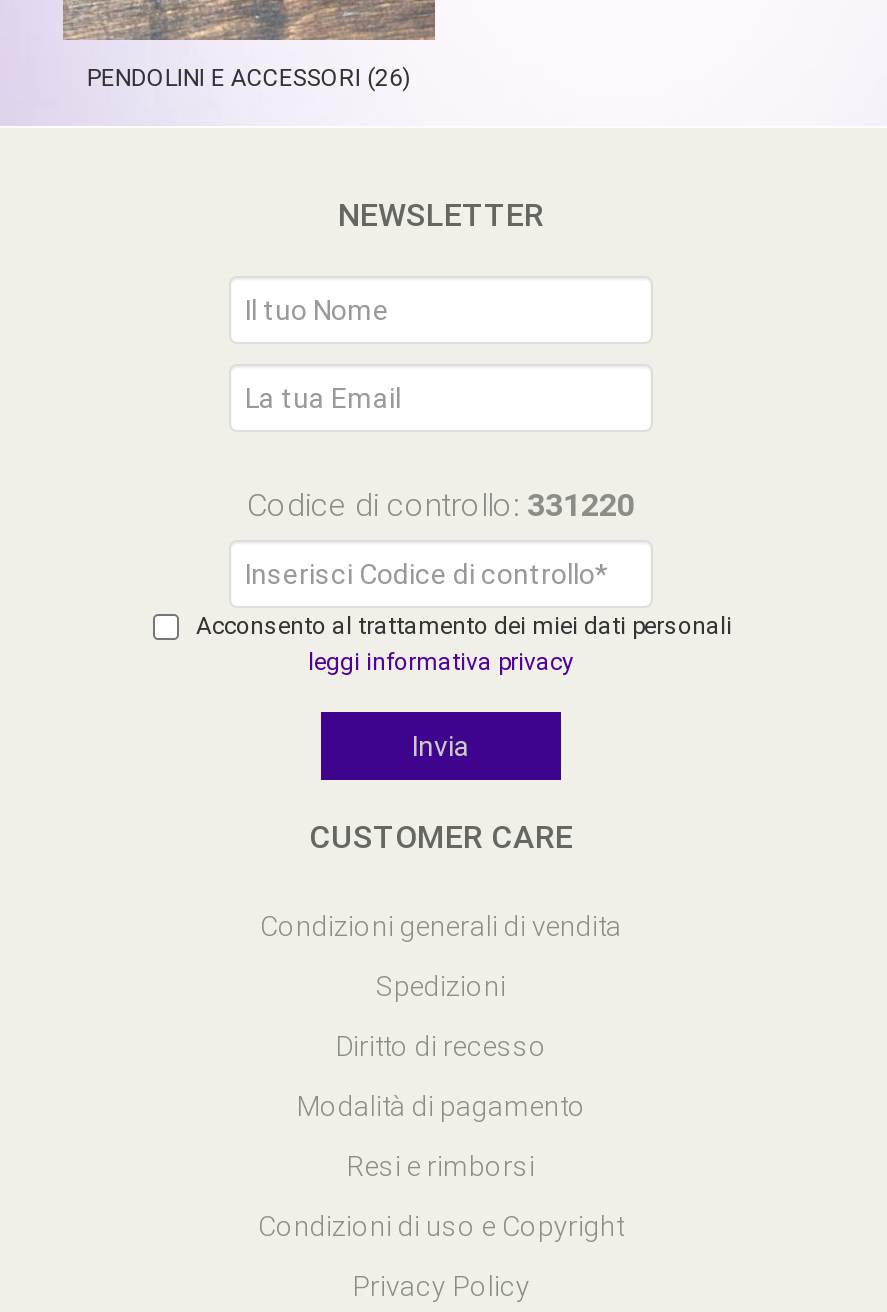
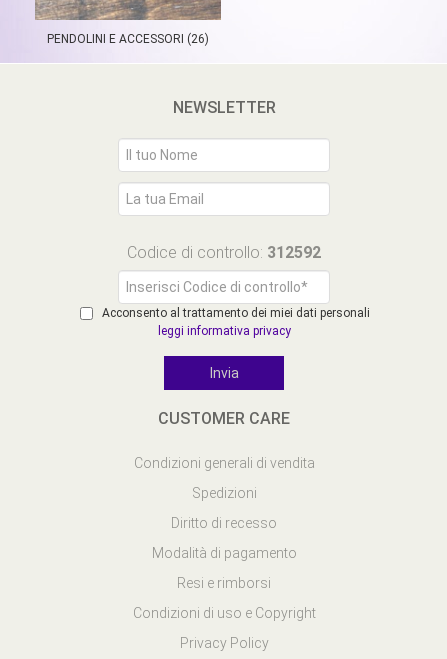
[247,486,635,524] Codice di controllo: 331220 -> [127,243,321,262] Codice di controllo: 312592

